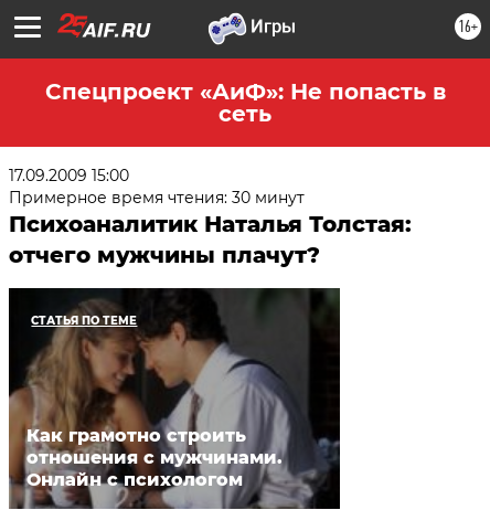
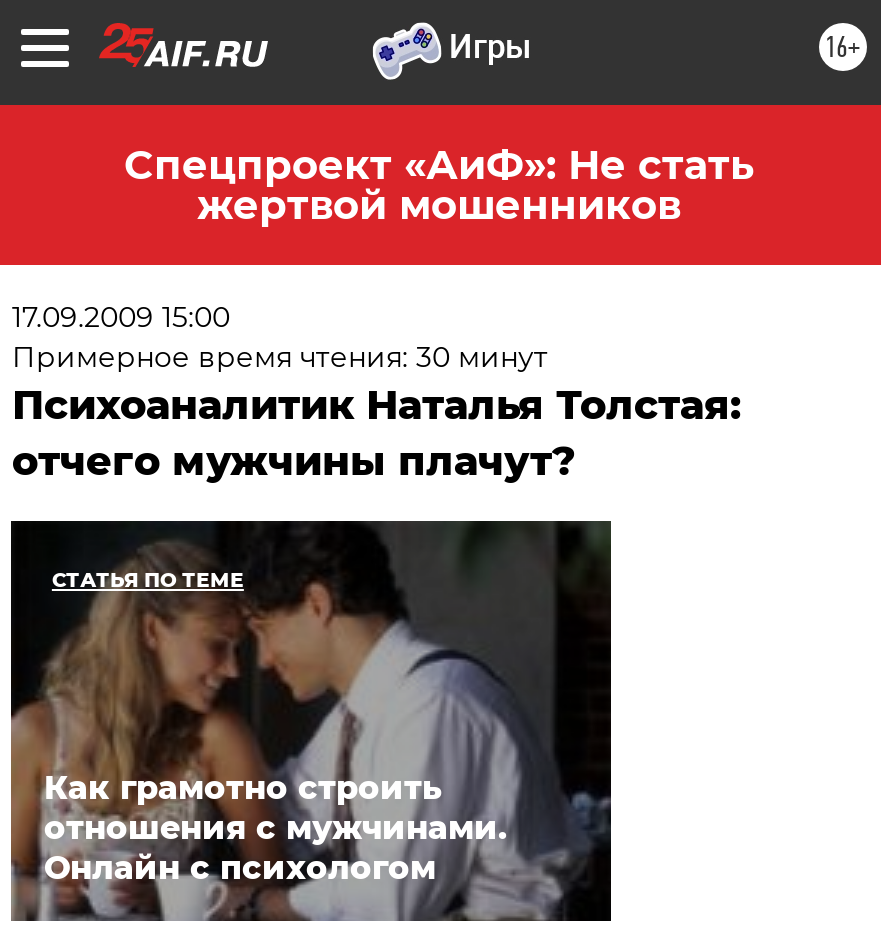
[45,78,445,127] Спецпроект «АиФ»: Не попасть в | сеть -> [124,141,754,229] Спецпроект «АиФ»: Не стать | жертвой мошенников

